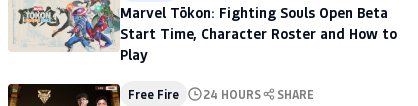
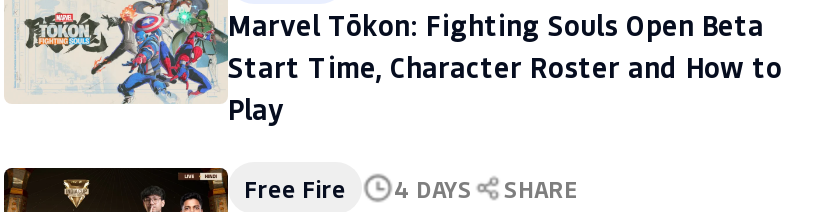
[128,86,314,102] Free Fire 24 HOURS SHARE -> [244,172,578,204] Free Fire 4 DAYS SHARE

